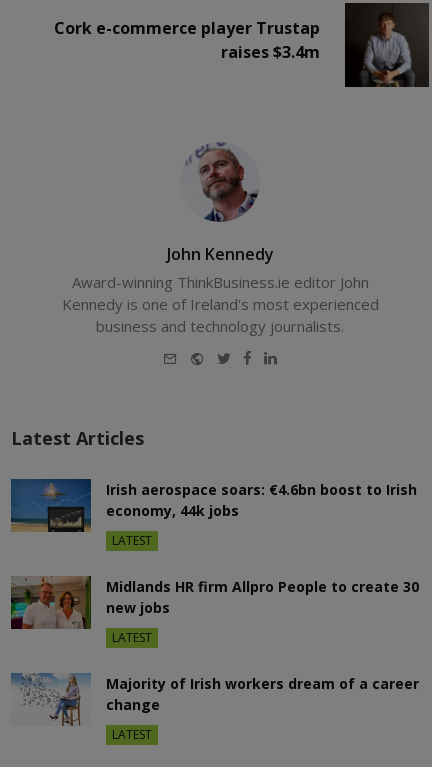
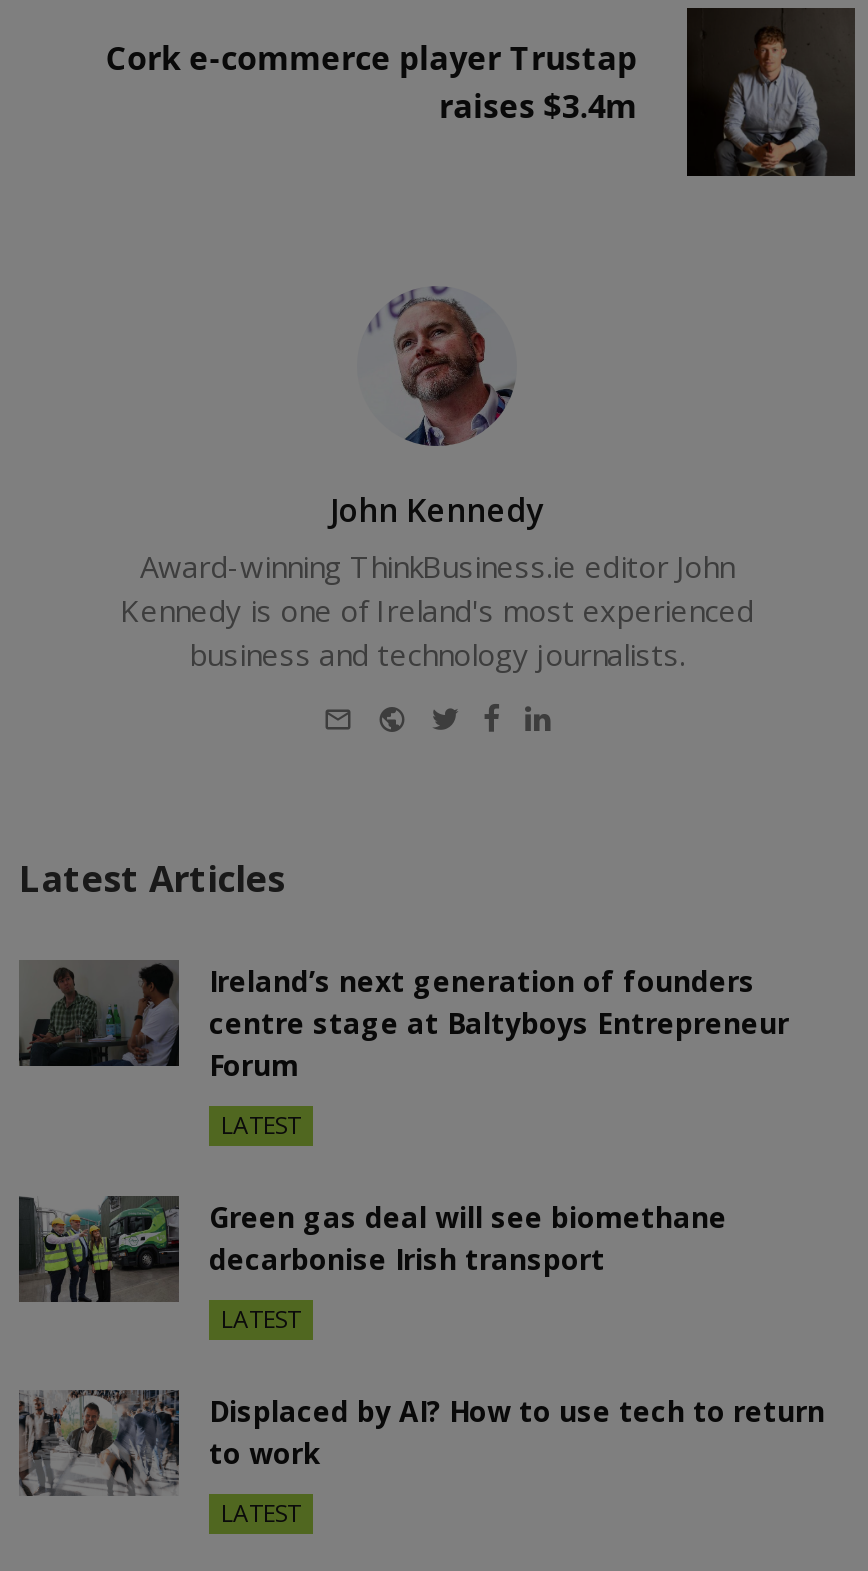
[10,478,417,533] [image] | Irish aerospace soars: €4.6bn boost to Irish | economy, 44k jobs -> [17,960,789,1084] [image] | Ireland’s next generation of founders | centre stage at Baltyboys Entrepreneur | Forum
[10,575,419,630] [image] | Midlands HR firm Allpro People to create 30 | new jobs -> [17,1194,727,1304] [image] | Green gas deal will see biomethane | decarbonise Irish transport
[11,672,419,726] [image] | Majority of Irish workers dream of a career | change -> [17,1388,825,1498] [image] | Displaced by AI? How to use tech to return | to work

